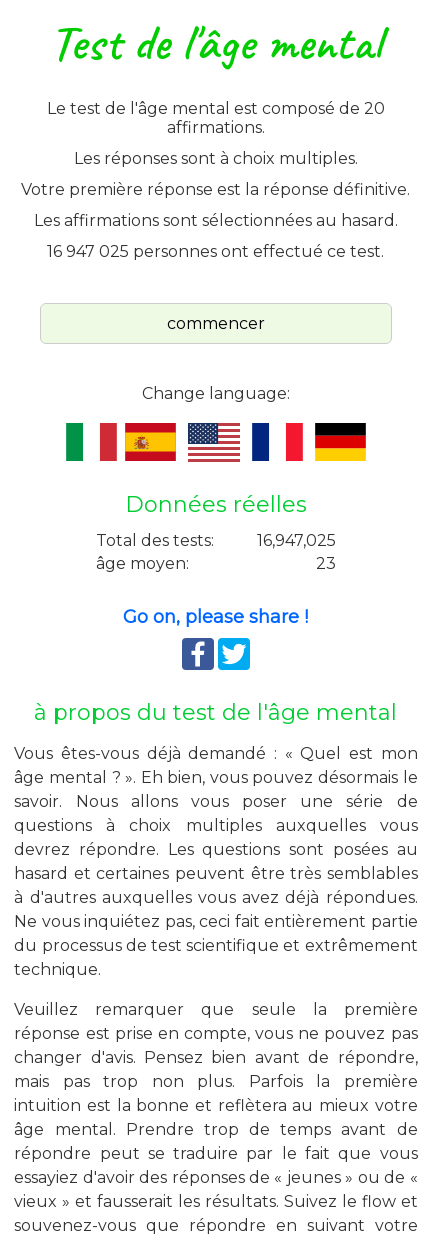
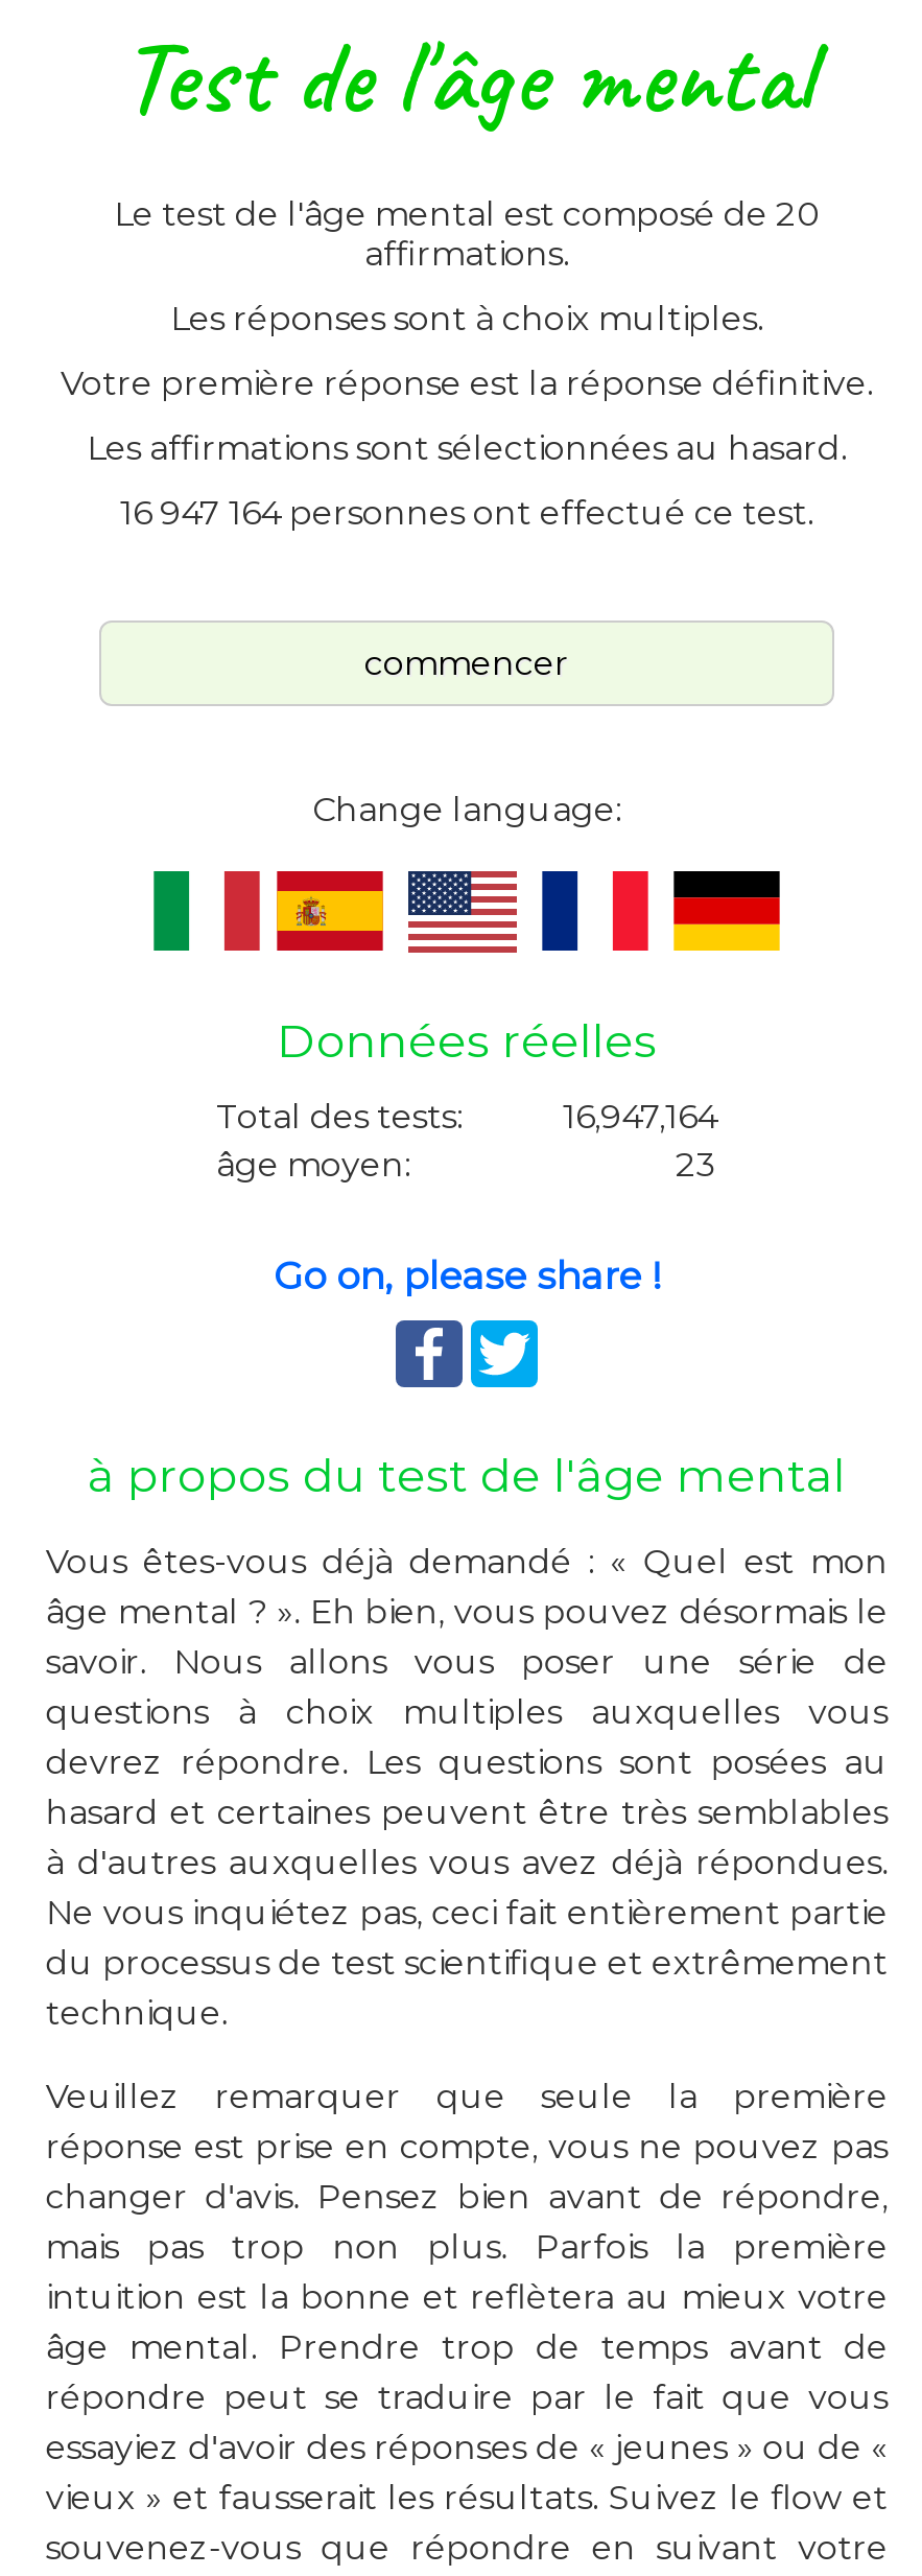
[47,242,384,261] 16 947 025 personnes ont effectué ce test. -> [120,494,813,534] 16 947 164 personnes ont effectué ce test.
[257,531,336,550] 16,947,025 -> [563,1098,717,1138] 16,947,164

